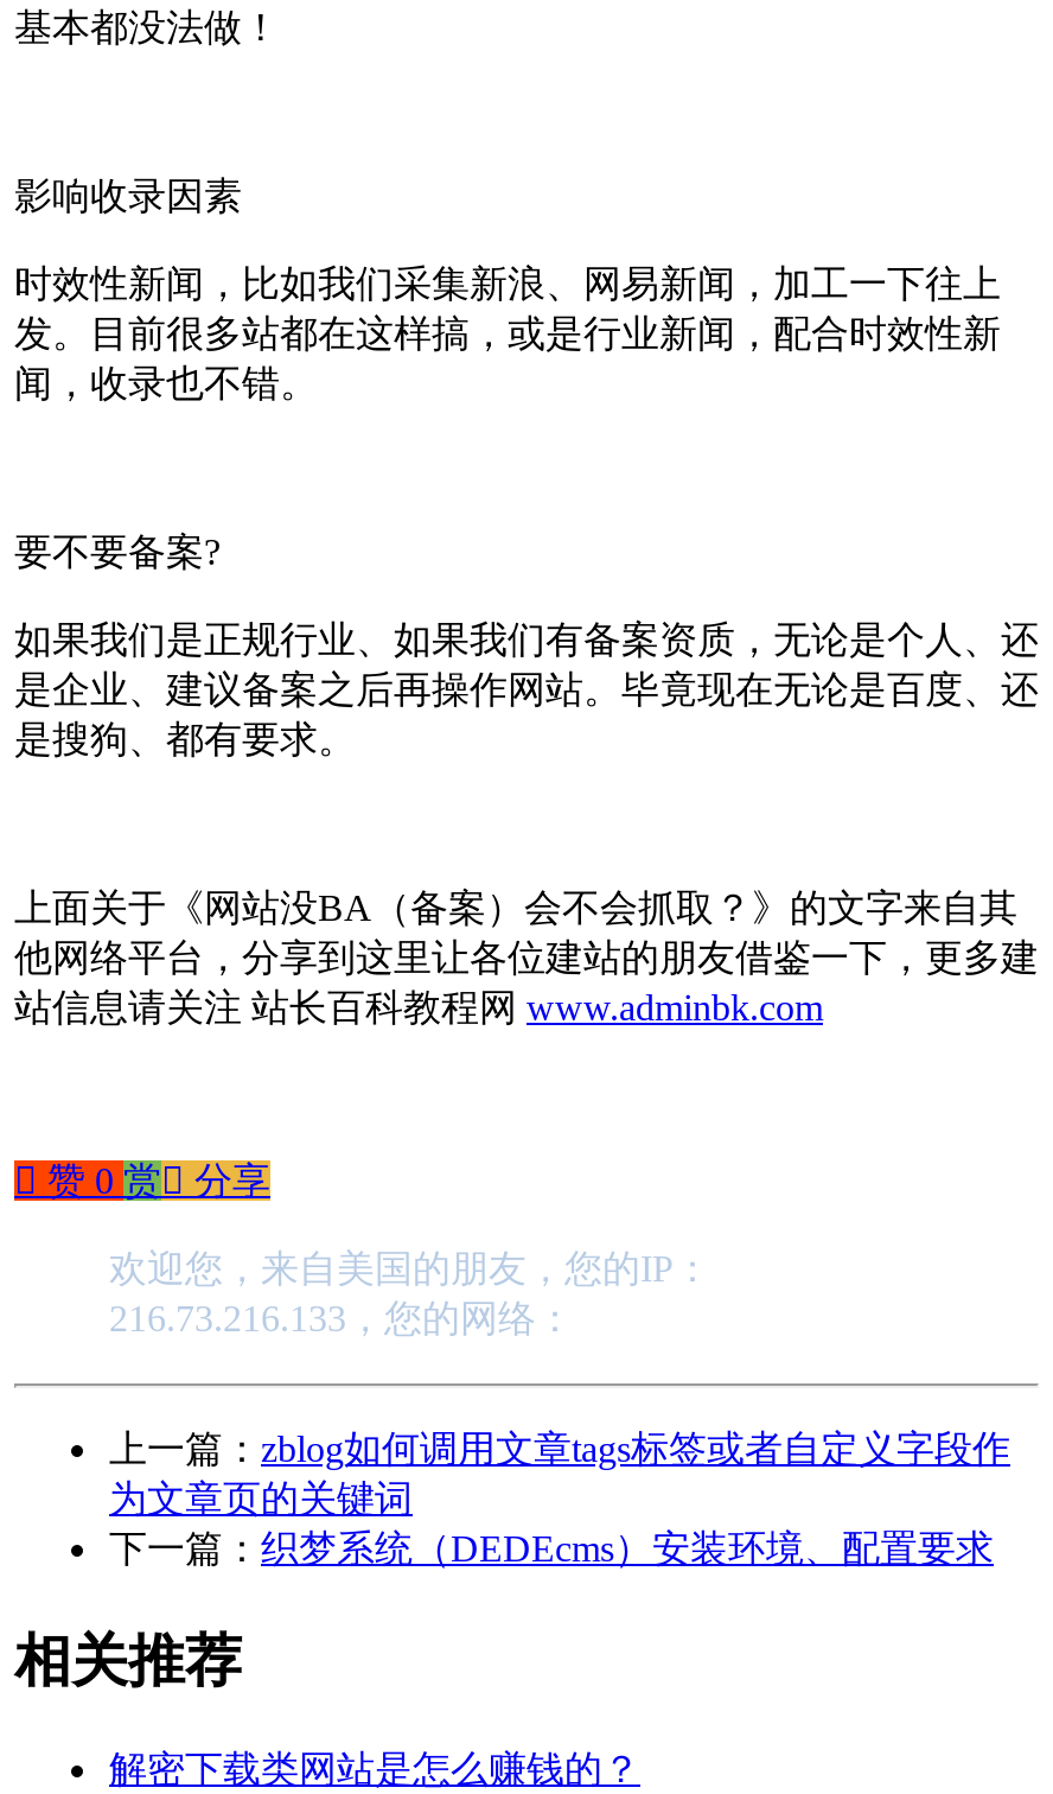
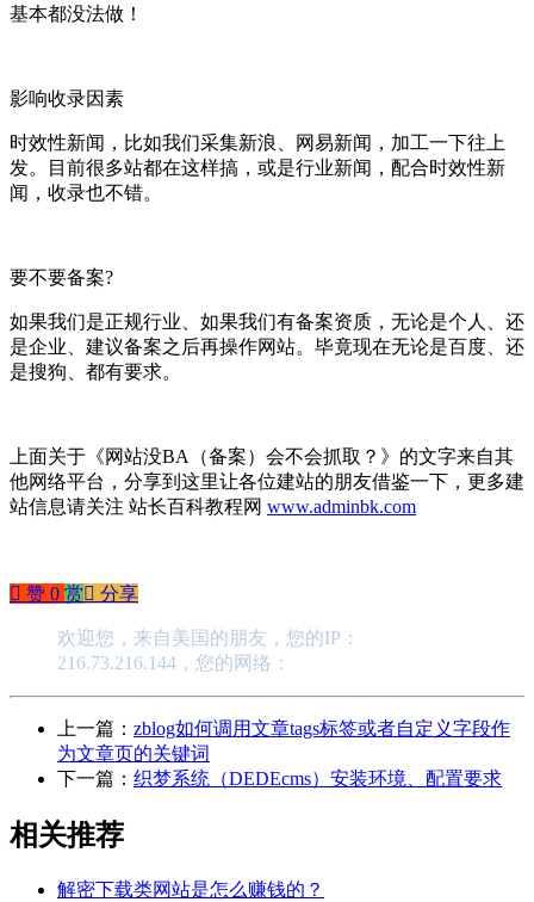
[109,1298,574,1338] 216.73.216.133，您的网络： -> [57,653,291,673] 216.73.216.144，您的网络：

